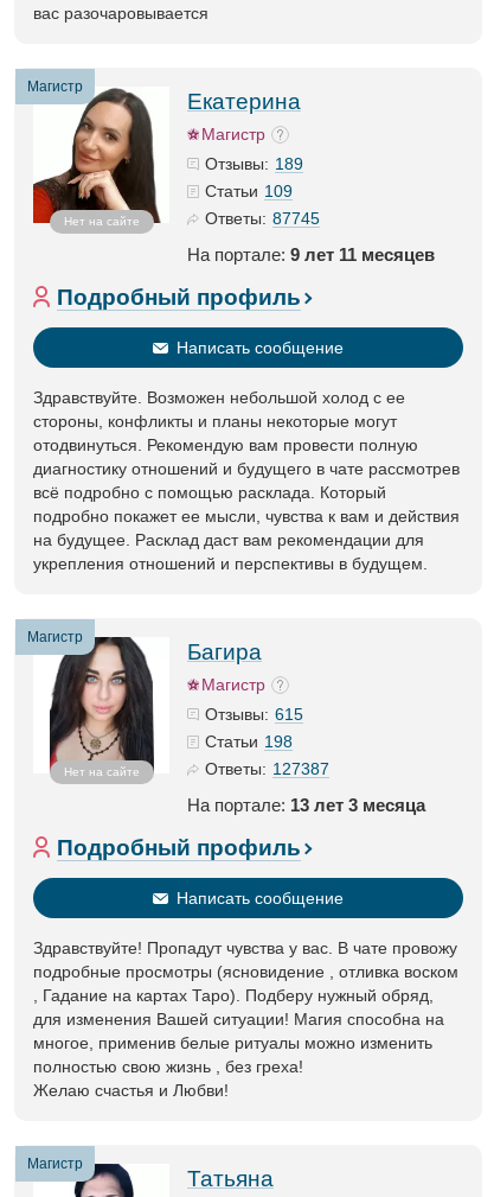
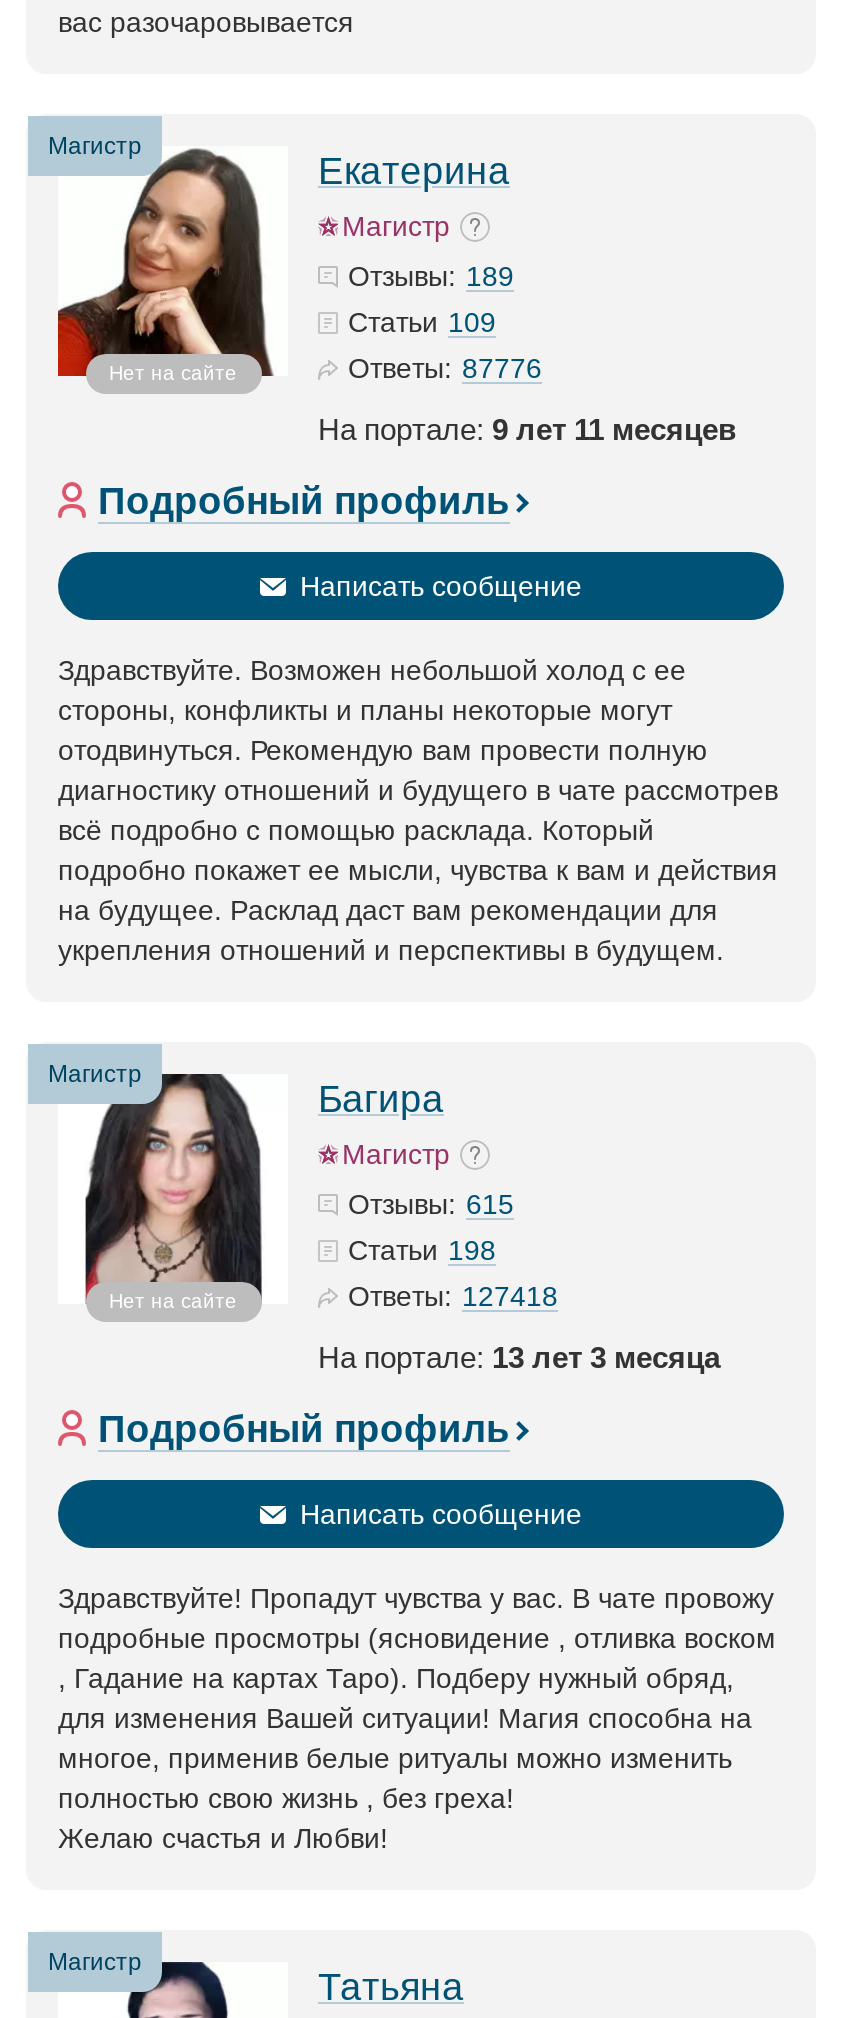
[205,208,320,228] Ответы: 87745 -> [348,351,542,384] Ответы: 87776
[205,759,329,778] Ответы: 127387 -> [348,1279,558,1312] Ответы: 127418

